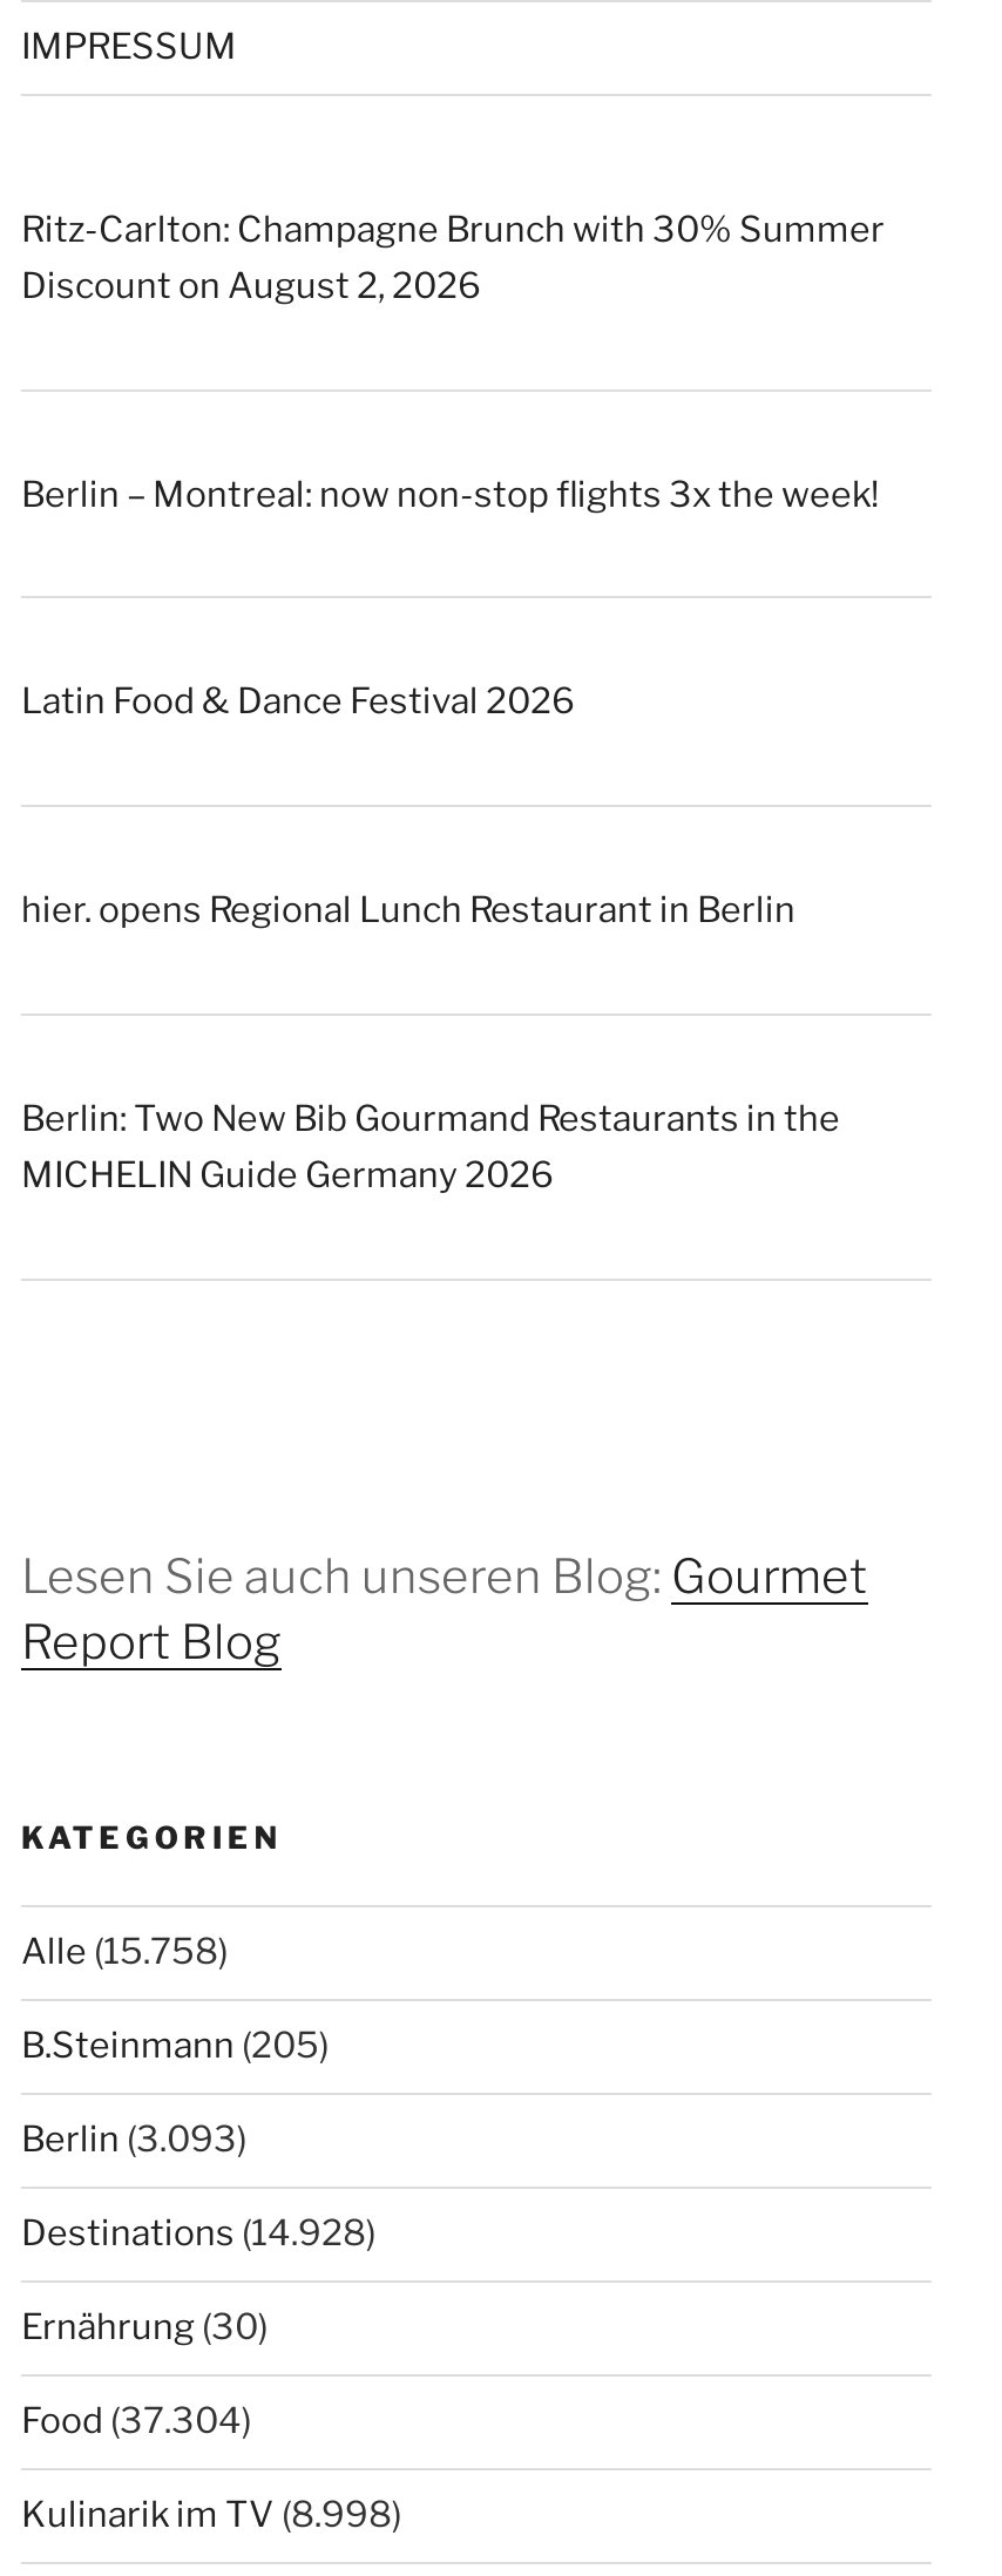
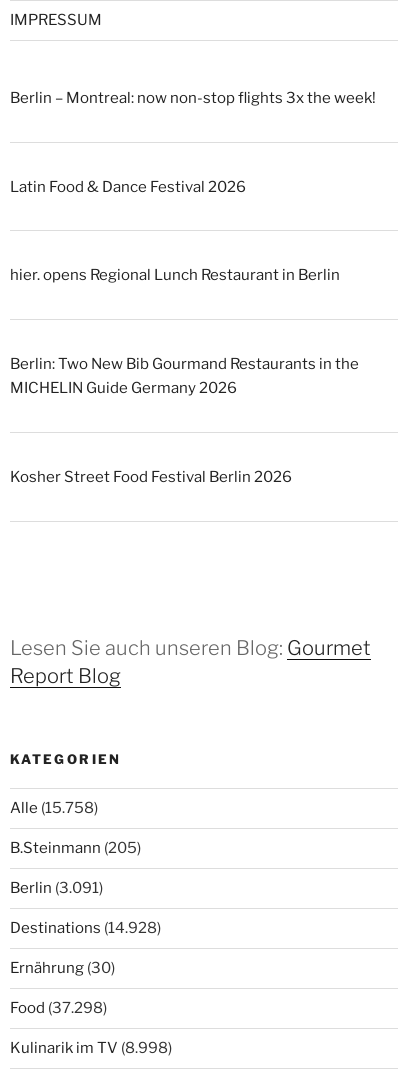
[21,208,885,307] Ritz-Carlton: Champagne Brunch with 30% Summer | Discount on August 2, 2026 -> none
moved [21,473,880,1196] -> [10,89,376,397]: Berlin – Montreal: now non-stop flights 3x the week! | Latin Food & Dance Festival 2026 | hier. opens Regional Lunch Restaurant in Berlin | Berlin: Two New Bib Gourmand Restaurants in the | MICHELIN Guide Germany 2026
none -> [10,468,292,486] Kosher Street Food Festival Berlin 2026
[21,2119,246,2161] Berlin (3.093) -> [10,879,103,897] Berlin (3.091)
[21,2401,251,2443] Food (37.304) -> [10,999,107,1017] Food (37.298)

